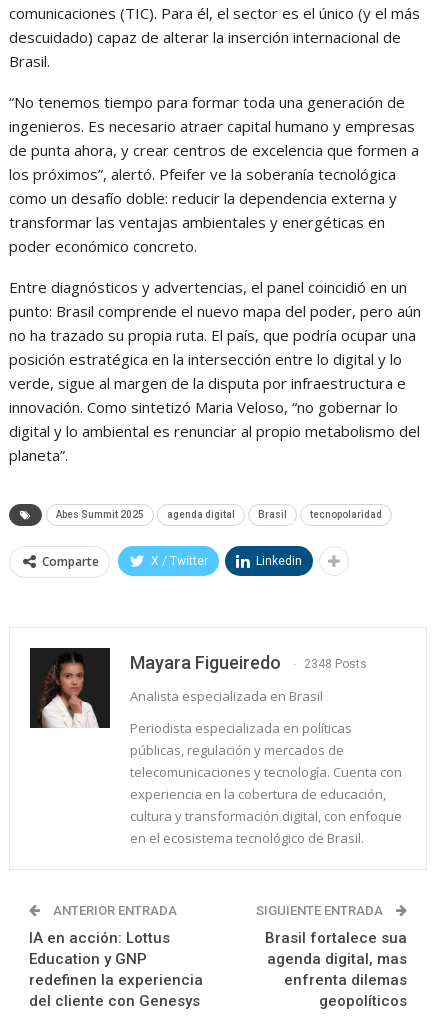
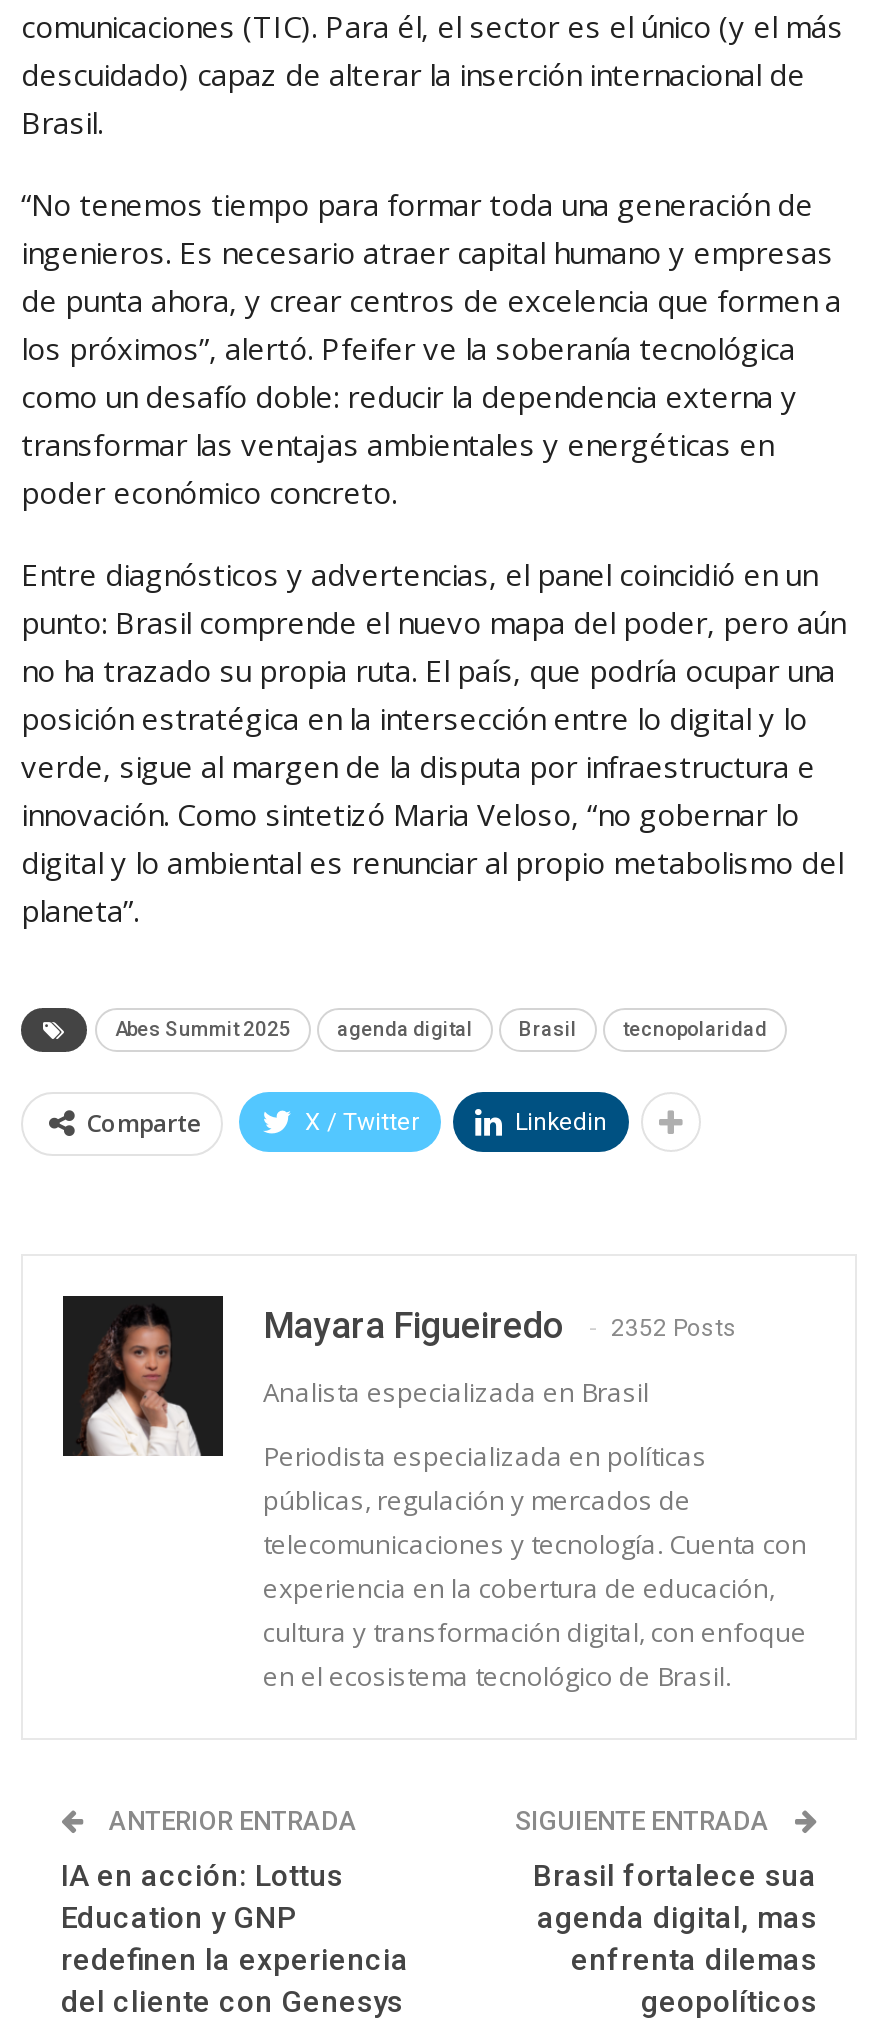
[130,652,367,673] Mayara Figueiredo 2348 Posts -> [263,1304,737,1346] Mayara Figueiredo 2352 Posts

